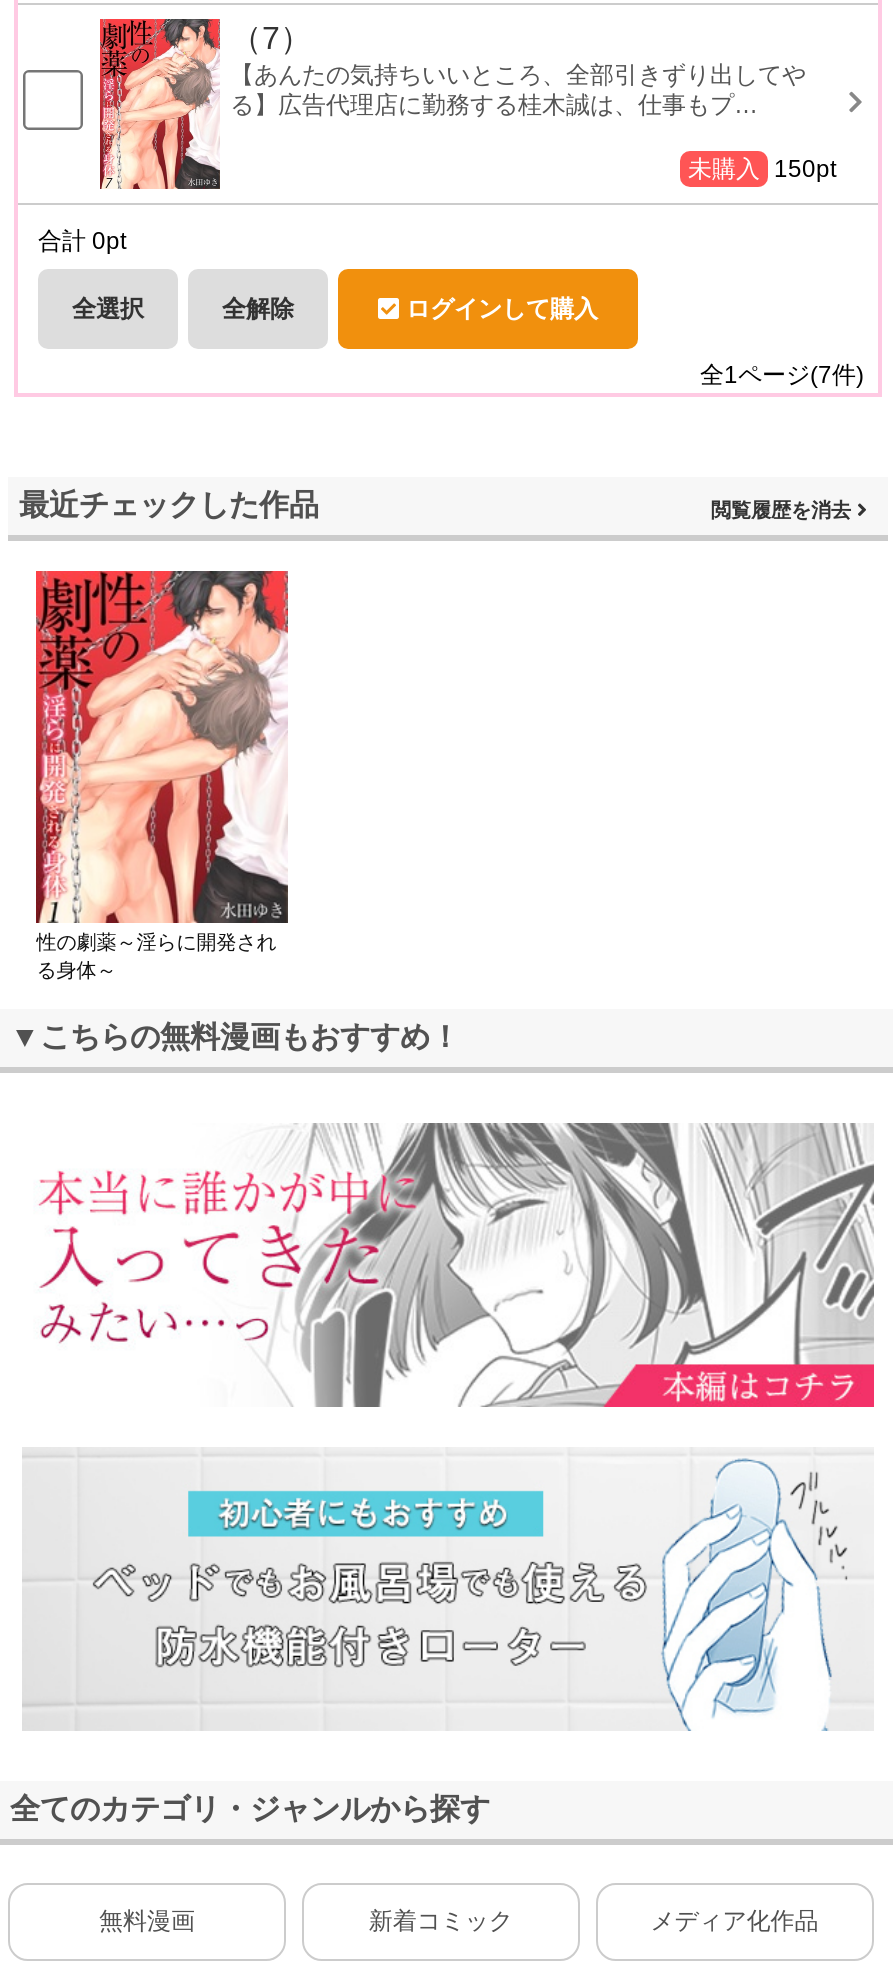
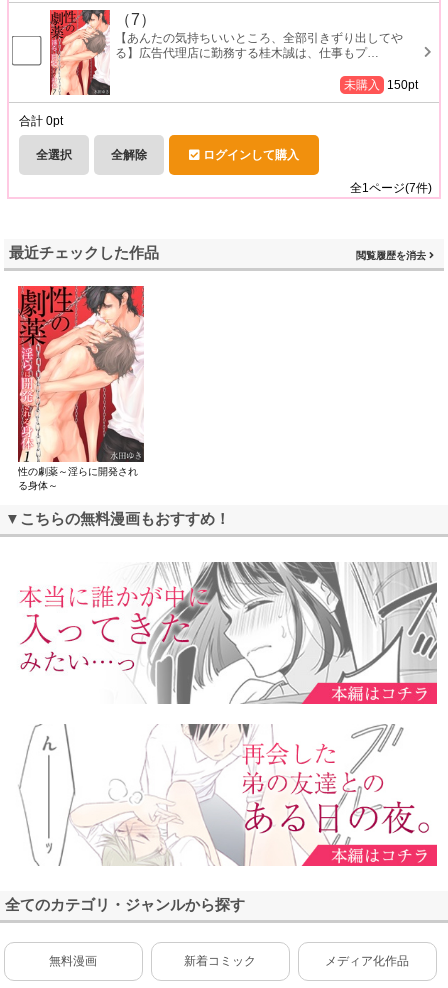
[22,1447,874,1731] [image] -> [12,723,438,867] [image]

